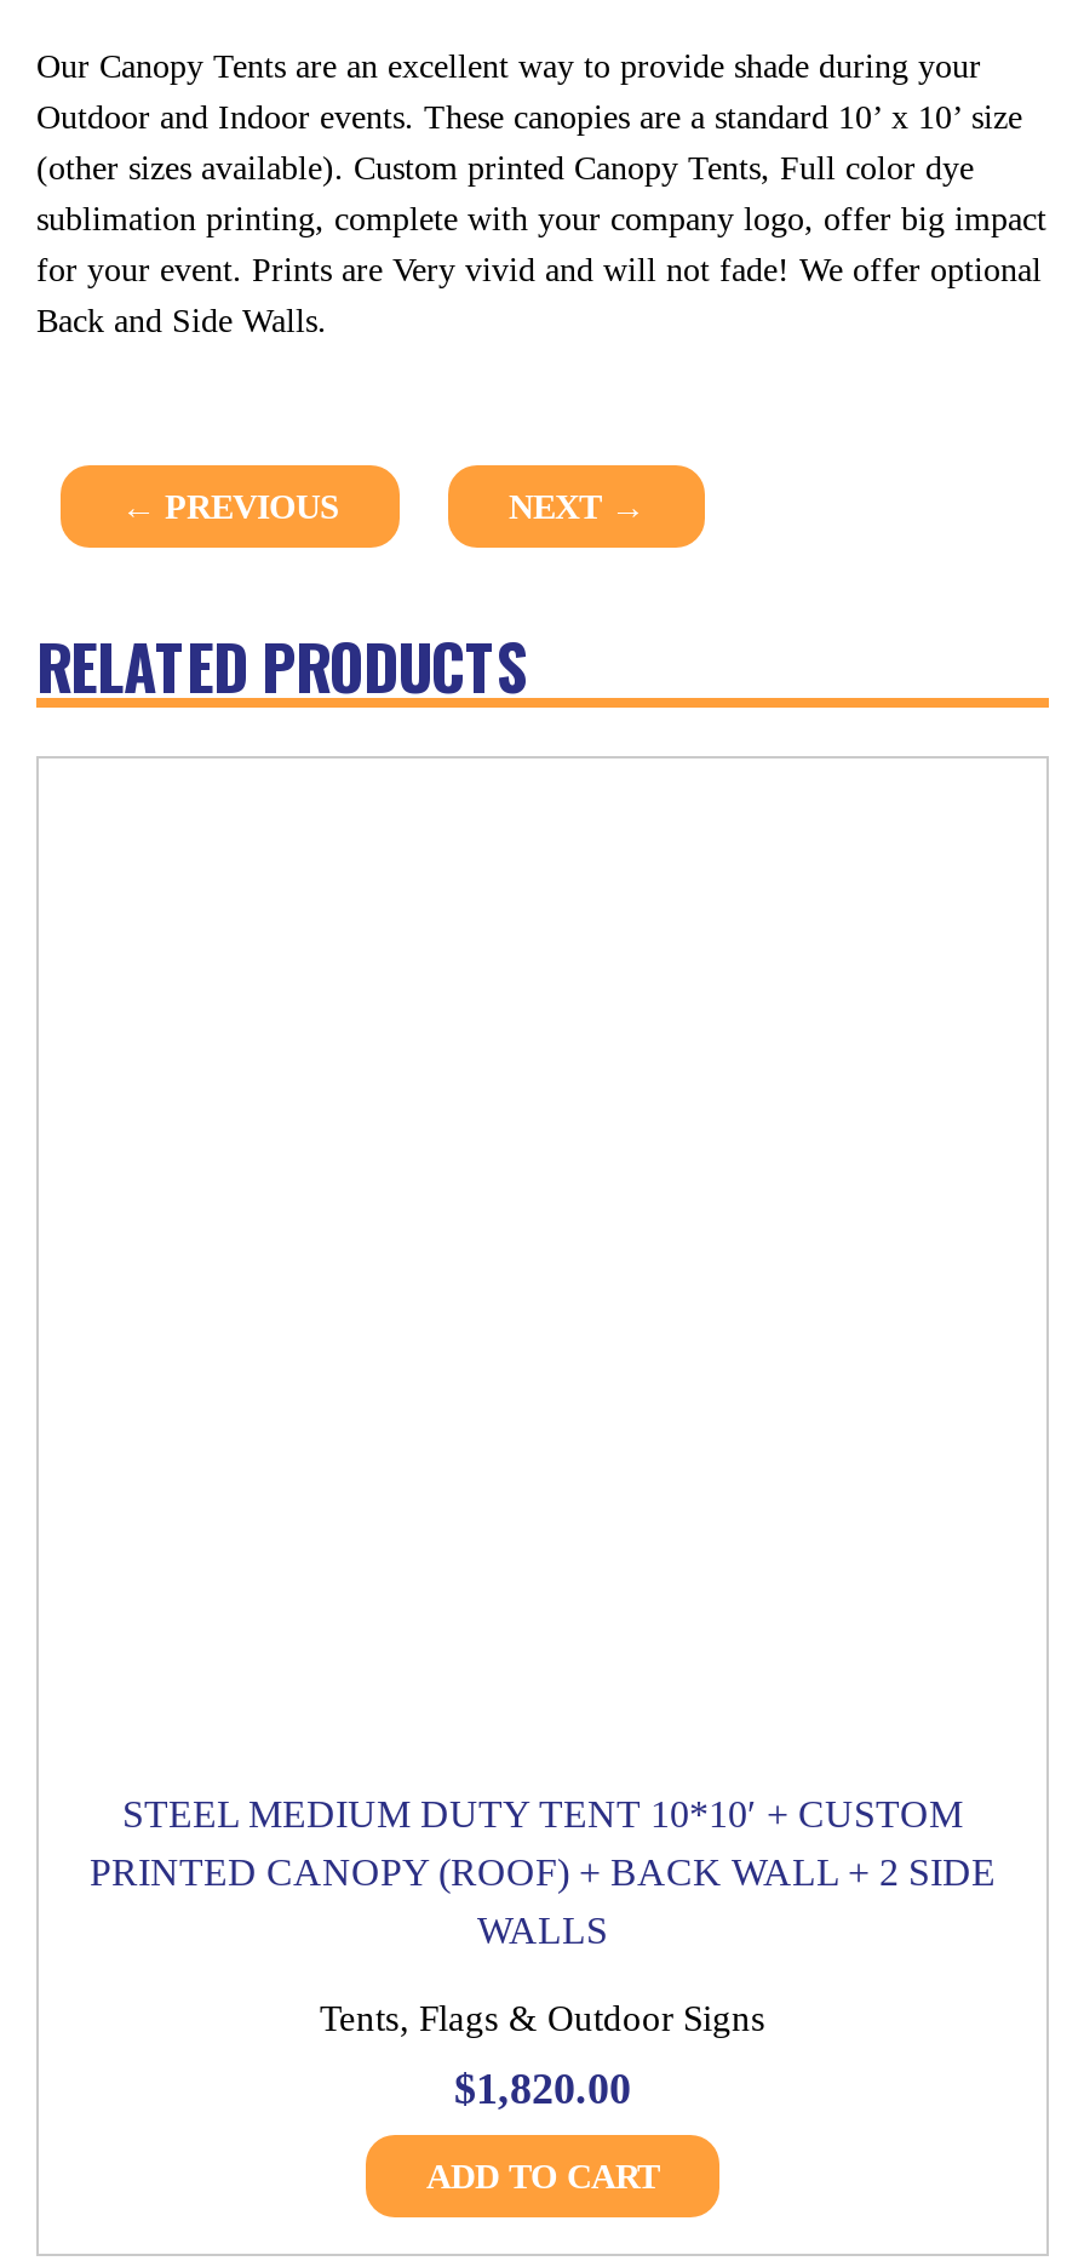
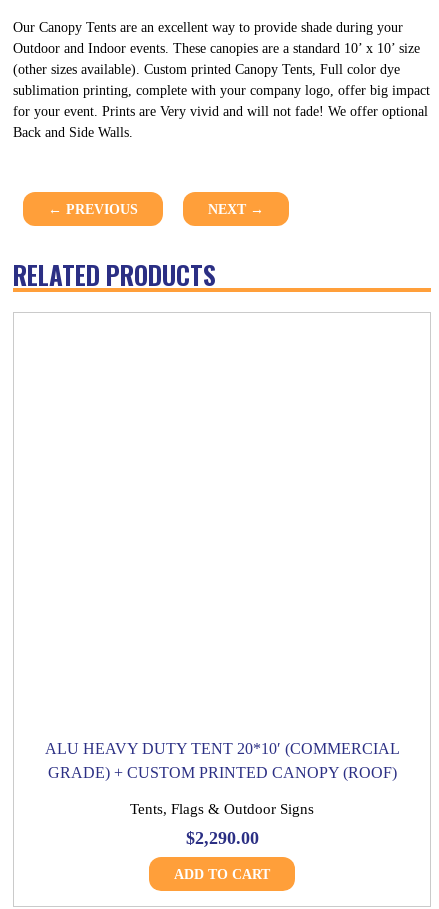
[90,1792,996,1950] STEEL MEDIUM DUTY TENT 10*10′ + CUSTOM | PRINTED CANOPY (ROOF) + BACK WALL + 2 SIDE | WALLS -> [44,740,399,781] ALU HEAVY DUTY TENT 20*10′ (COMMERCIAL | GRADE) + CUSTOM PRINTED CANOPY (ROOF)
[454,2064,631,2112] $1,820.00 -> [185,828,258,848] $2,290.00

